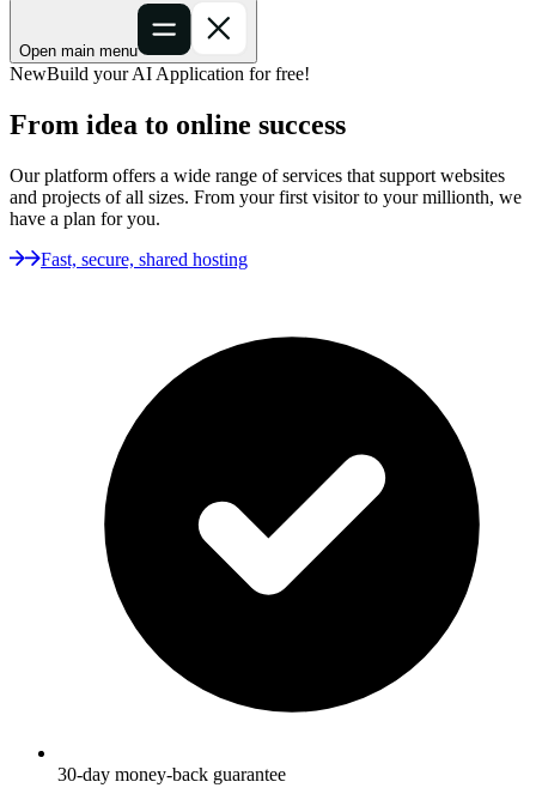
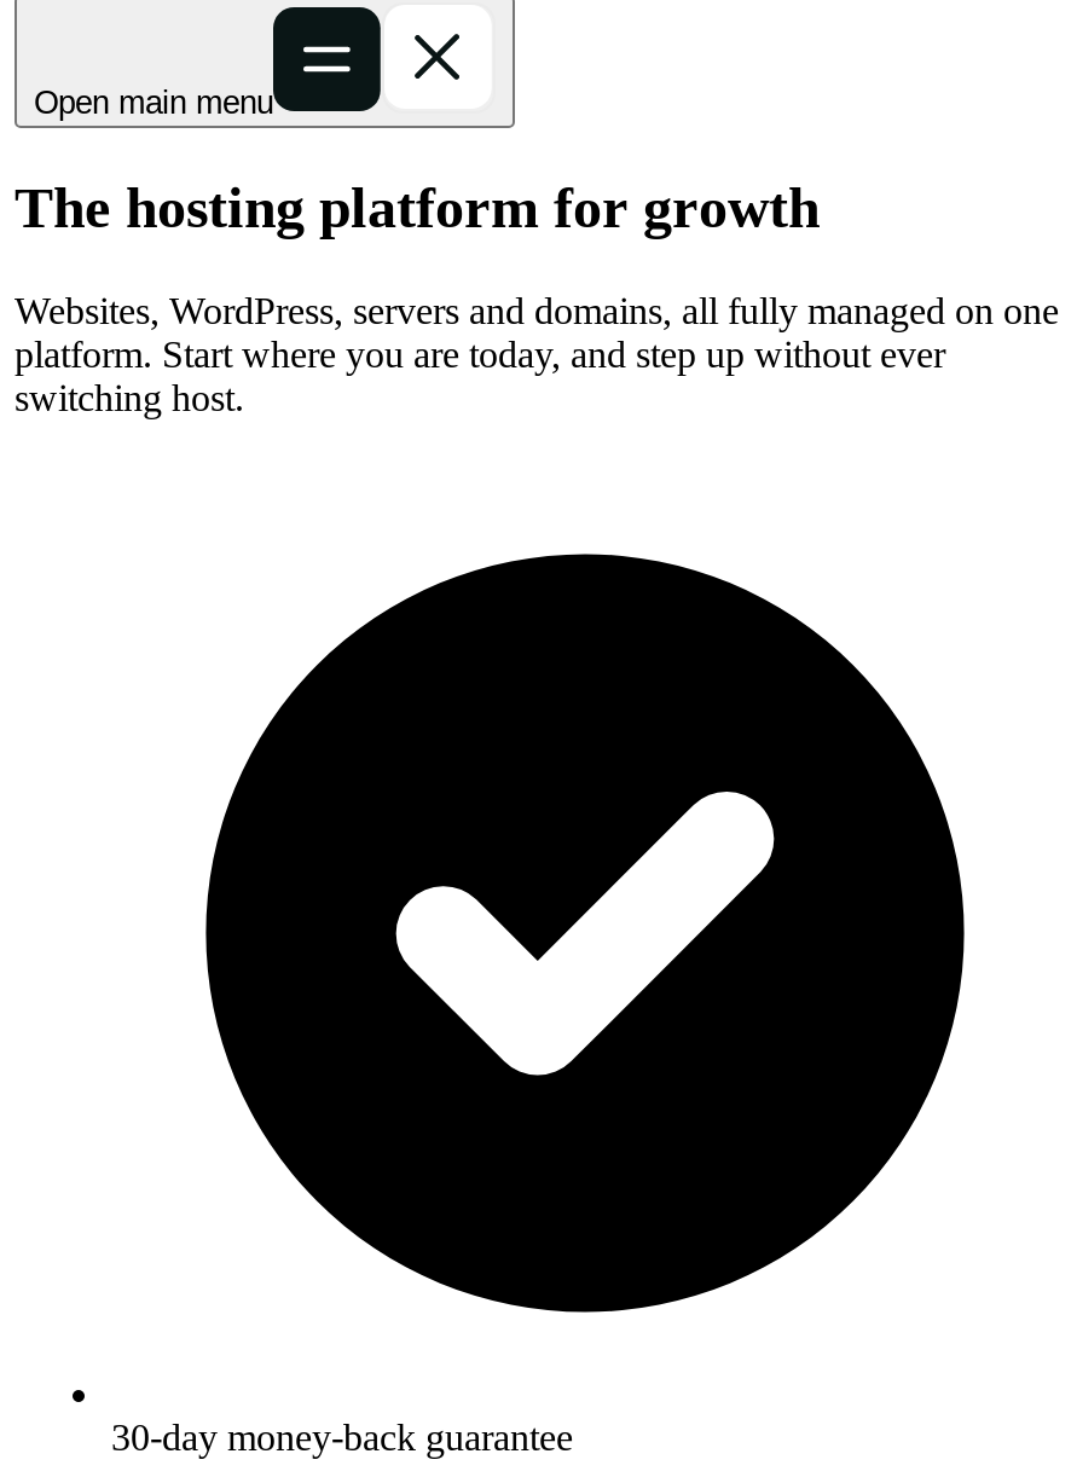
[10,64,522,269] NewBuild your AI Application for free! | From idea to online success | Our platform offers a wide range of services that support websites | and projects of all sizes. From your first visitor to your millionth, we | have a plan for you. | Fast, secure, shared hosting -> [15,177,1059,418] The hosting platform for growth | Websites, WordPress, servers and domains, all fully managed on one | platform. Start where you are today, and step up without ever | switching host.

